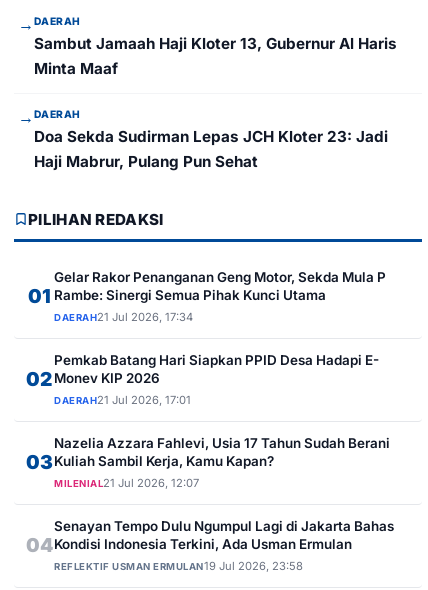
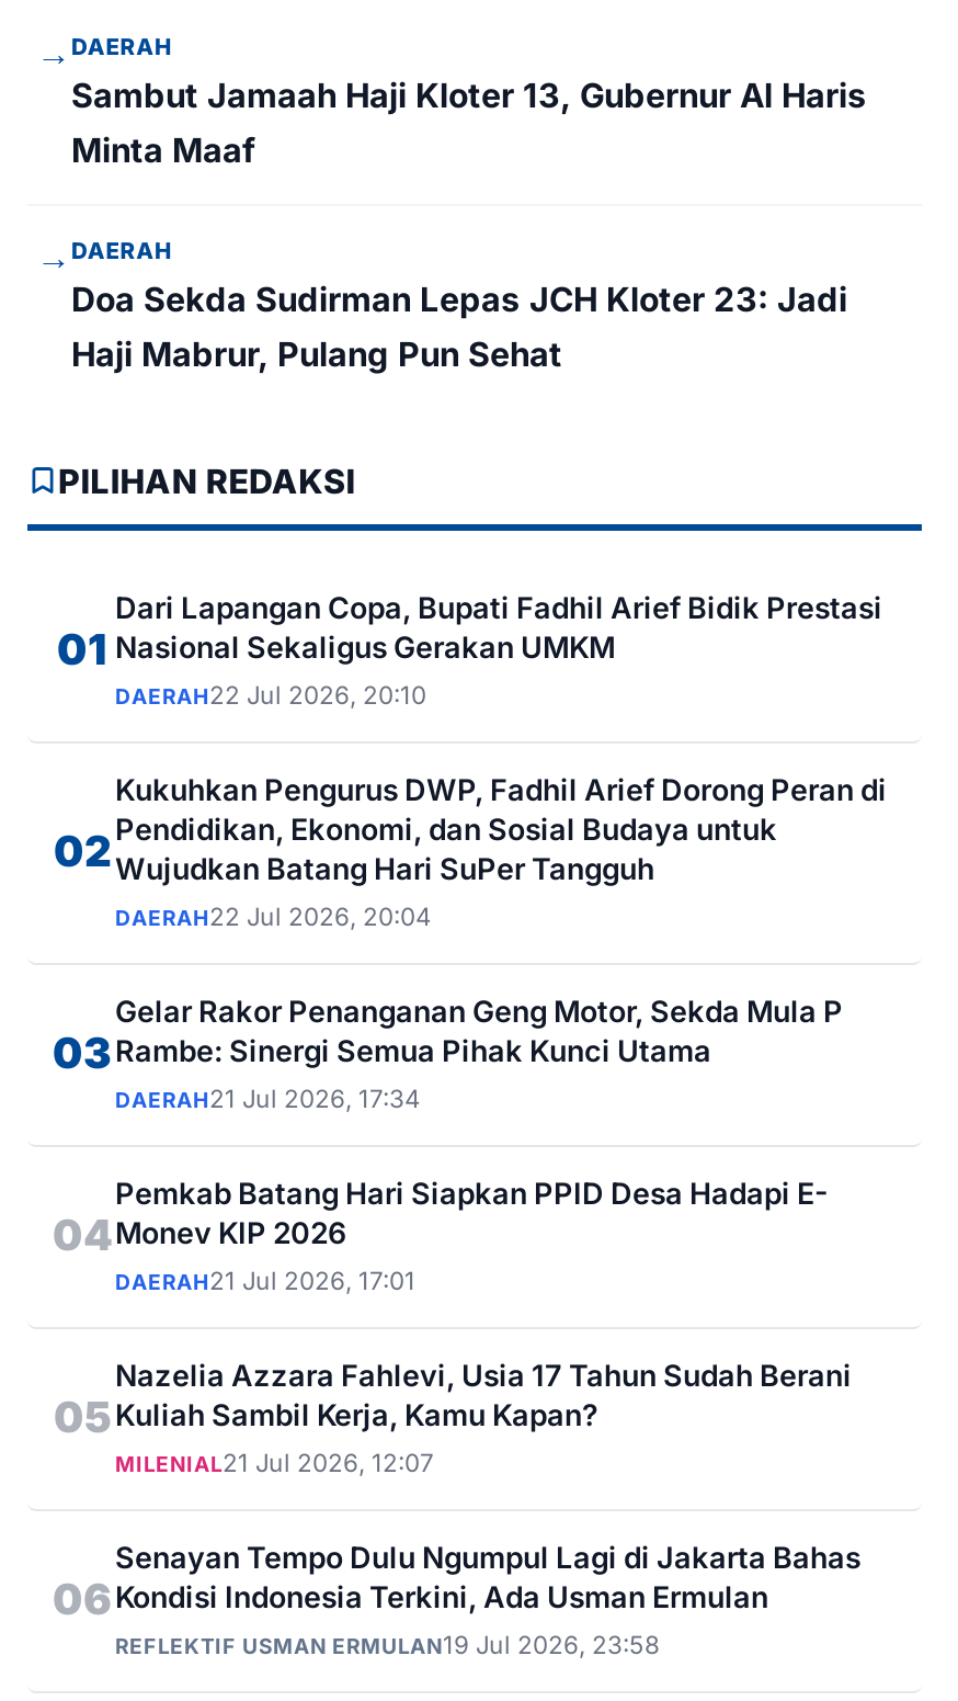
none -> [54,589,882,878] Dari Lapangan Copa, Bupati Fadhil Arief Bidik Prestasi | Nasional Sekaligus Gerakan UMKM | DAERAH22 Jul 2026, 20:10 | 02
none -> [53,771,887,1080] Kukuhkan Pengurus DWP, Fadhil Arief Dorong Peran di | Pendidikan, Ekonomi, dan Sosial Budaya untuk | Wujudkan Batang Hari SuPer Tangguh | DAERAH22 Jul 2026, 20:04 | 03
[26,367,160,391] 02 Monev KIP 2026 -> [53,1209,347,1262] 04 Monev KIP 2026
[25,450,274,474] 03 Kuliah Sambil Kerja, Kamu Kapan? -> [54,1391,597,1444] 05 Kuliah Sambil Kerja, Kamu Kapan?
[25,533,352,557] 04 Kondisi Indonesia Terkini, Ada Usman Ermulan -> [53,1573,768,1626] 06 Kondisi Indonesia Terkini, Ada Usman Ermulan

